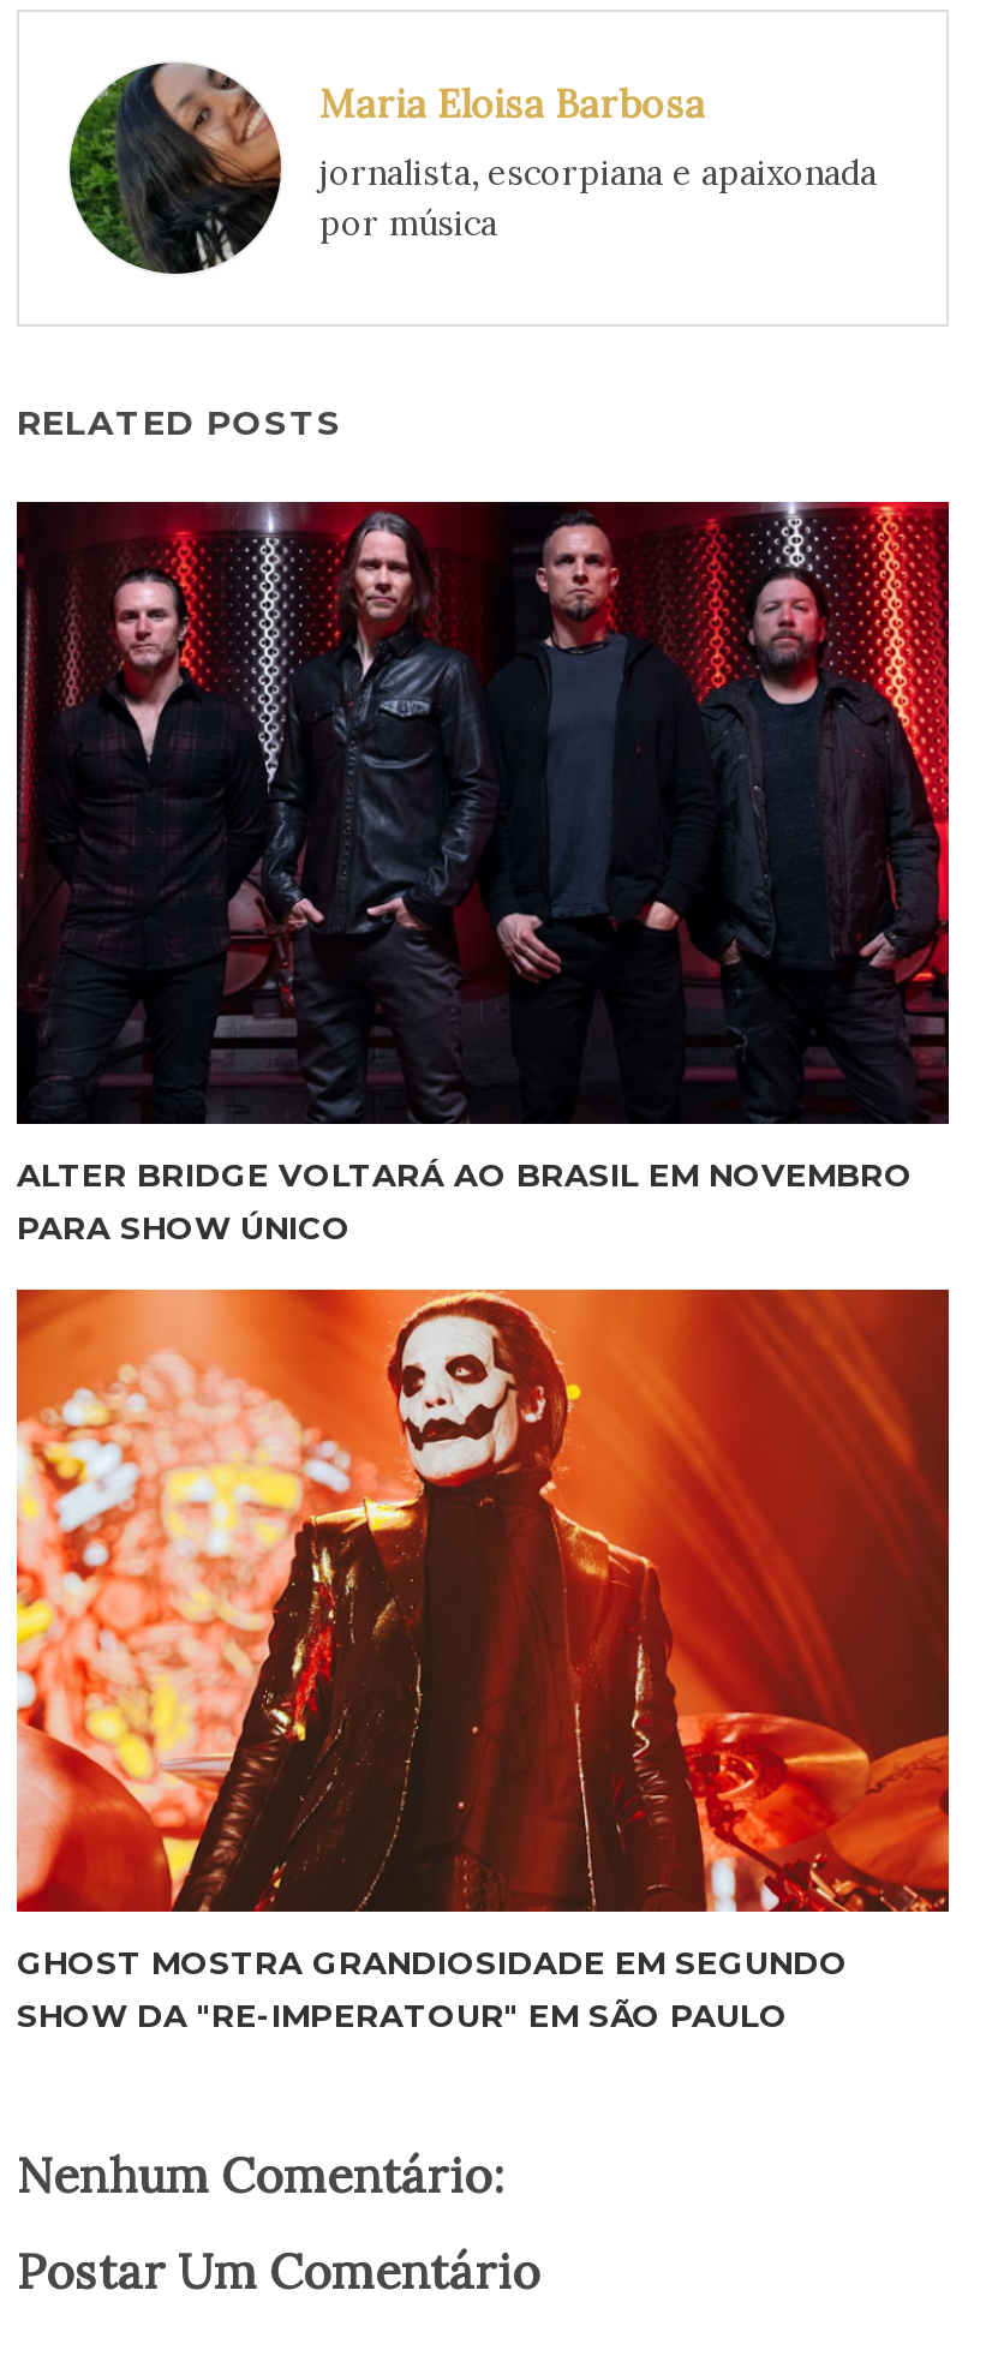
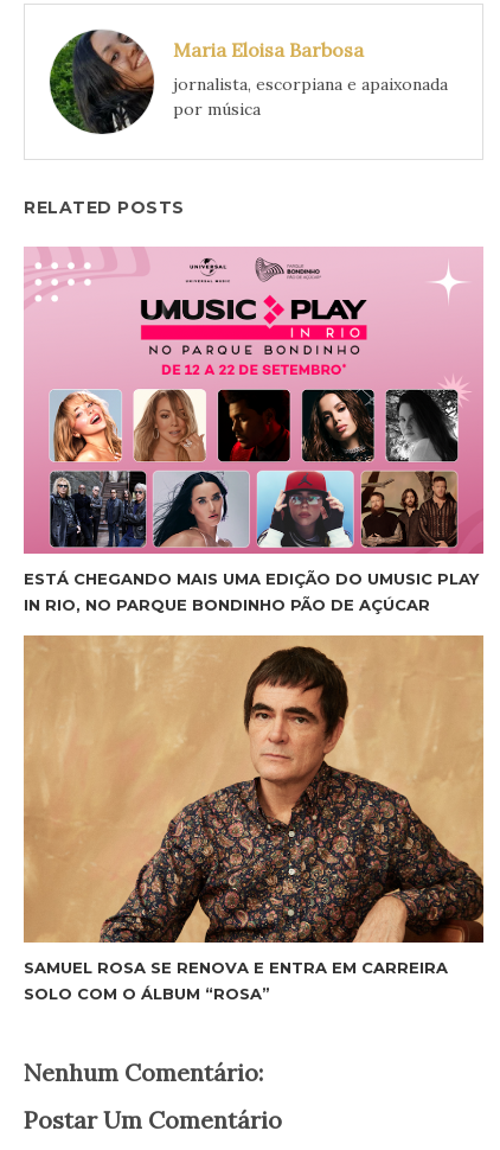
[14,500,951,1246] [image] | ALTER BRIDGE VOLTARÁ AO BRASIL EM NOVEMBRO | PARA SHOW ÚNICO -> [24,247,485,614] [image] | ESTÁ CHEGANDO MAIS UMA EDIÇÃO DO UMUSIC PLAY | IN RIO, NO PARQUE BONDINHO PÃO DE AÇÚCAR
[14,1287,951,2035] [image] | GHOST MOSTRA GRANDIOSIDADE EM SEGUNDO | SHOW DA "RE-IMPERATOUR" EM SÃO PAULO -> [23,634,485,1003] [image] | SAMUEL ROSA SE RENOVA E ENTRA EM CARREIRA | SOLO COM O ÁLBUM “ROSA”

